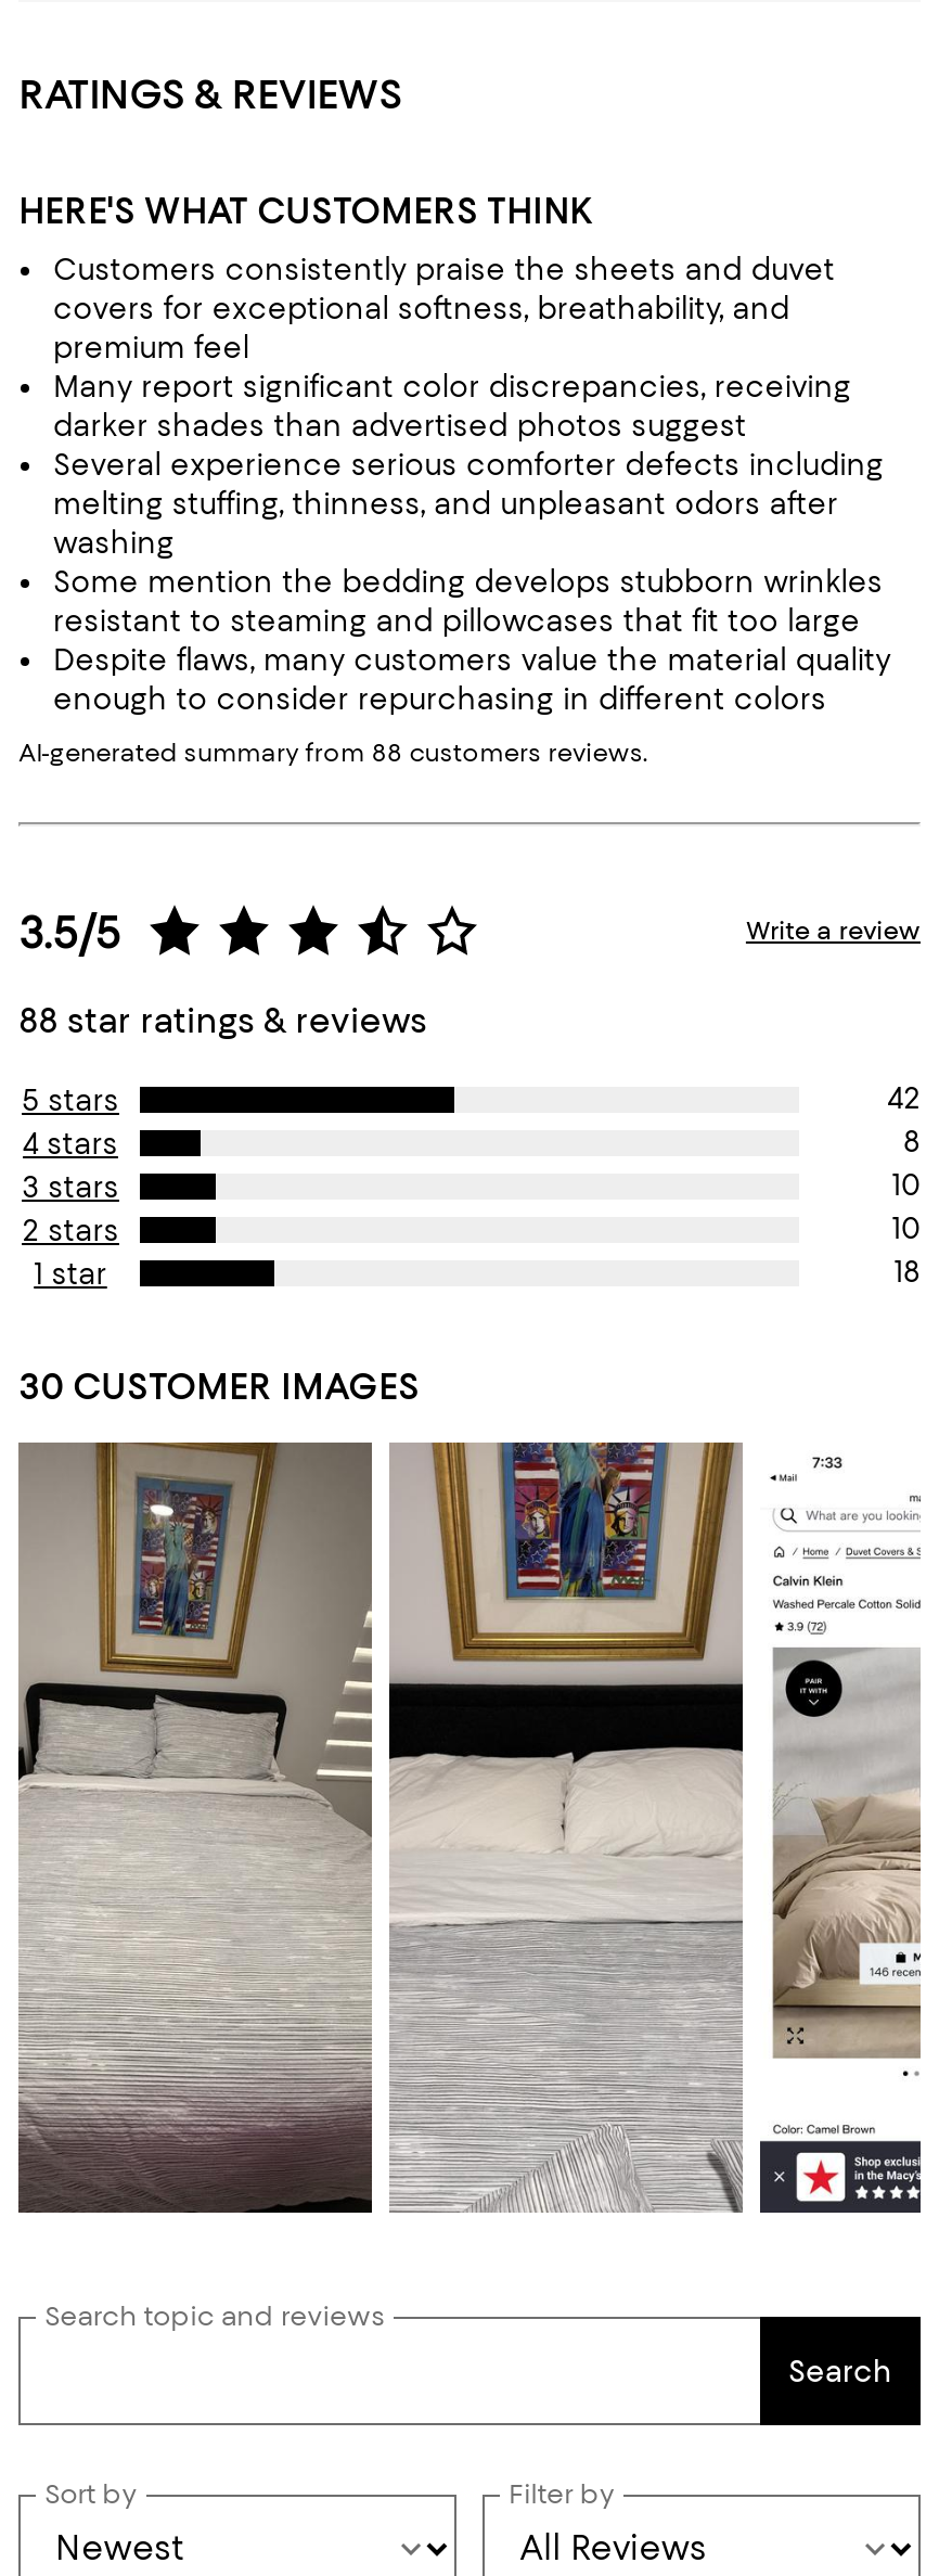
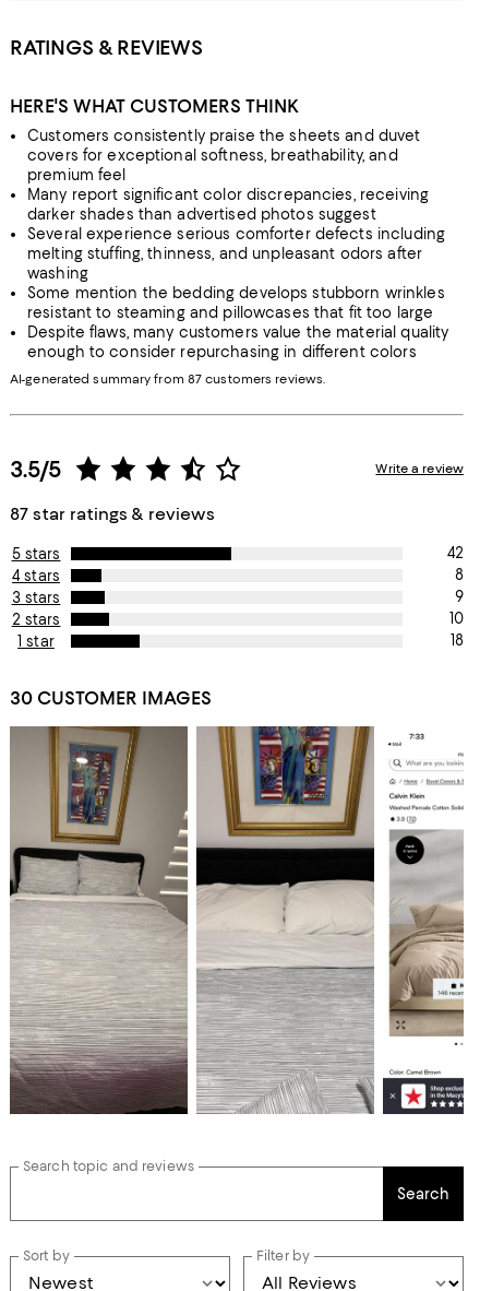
[18,738,648,768] AI-generated summary from 88 customers reviews. -> [10,371,325,387] AI-generated summary from 87 customers reviews.
[18,1000,428,1041] 88 star ratings & reviews -> [10,504,215,524] 87 star ratings & reviews
[892,1167,921,1202] 10 -> [455,588,464,605] 9

